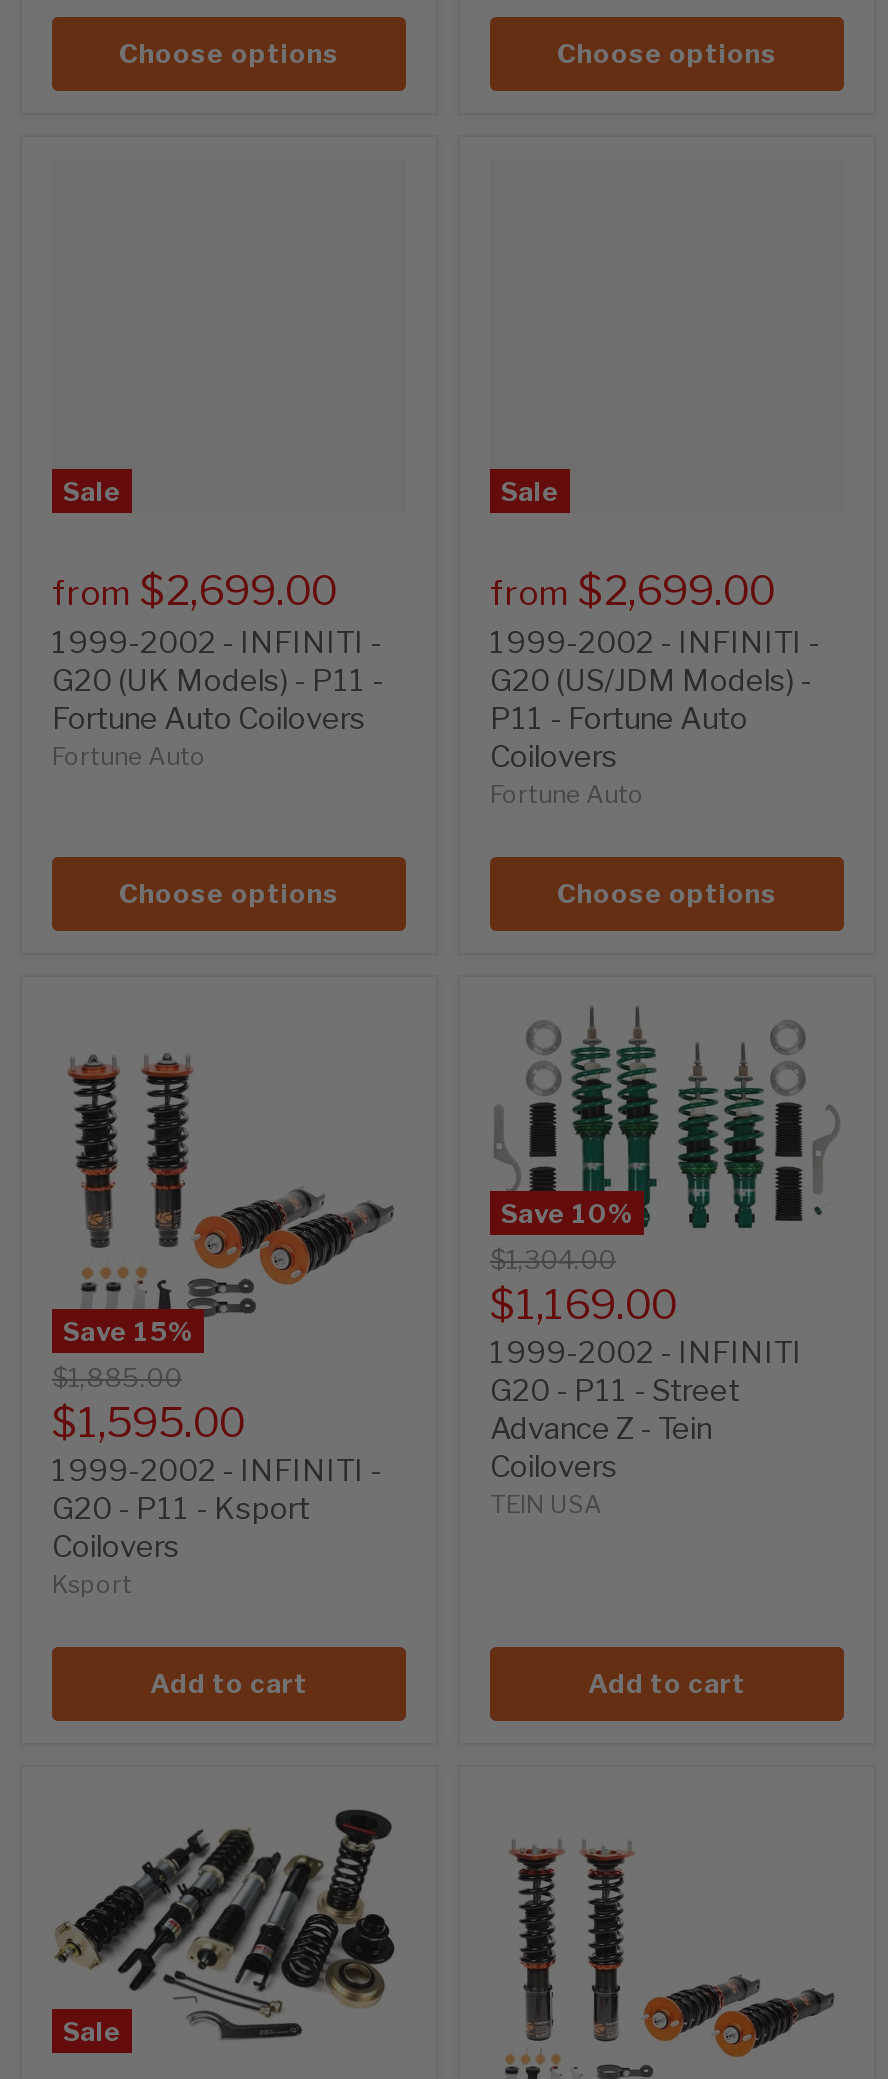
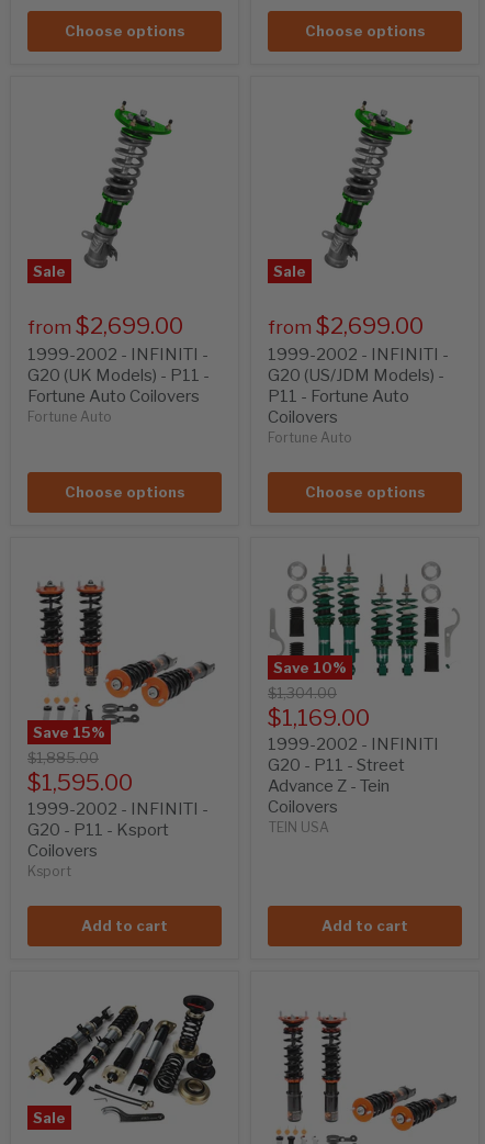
none -> [81,100,173,269] [image]
none -> [322,100,414,269] [image]

